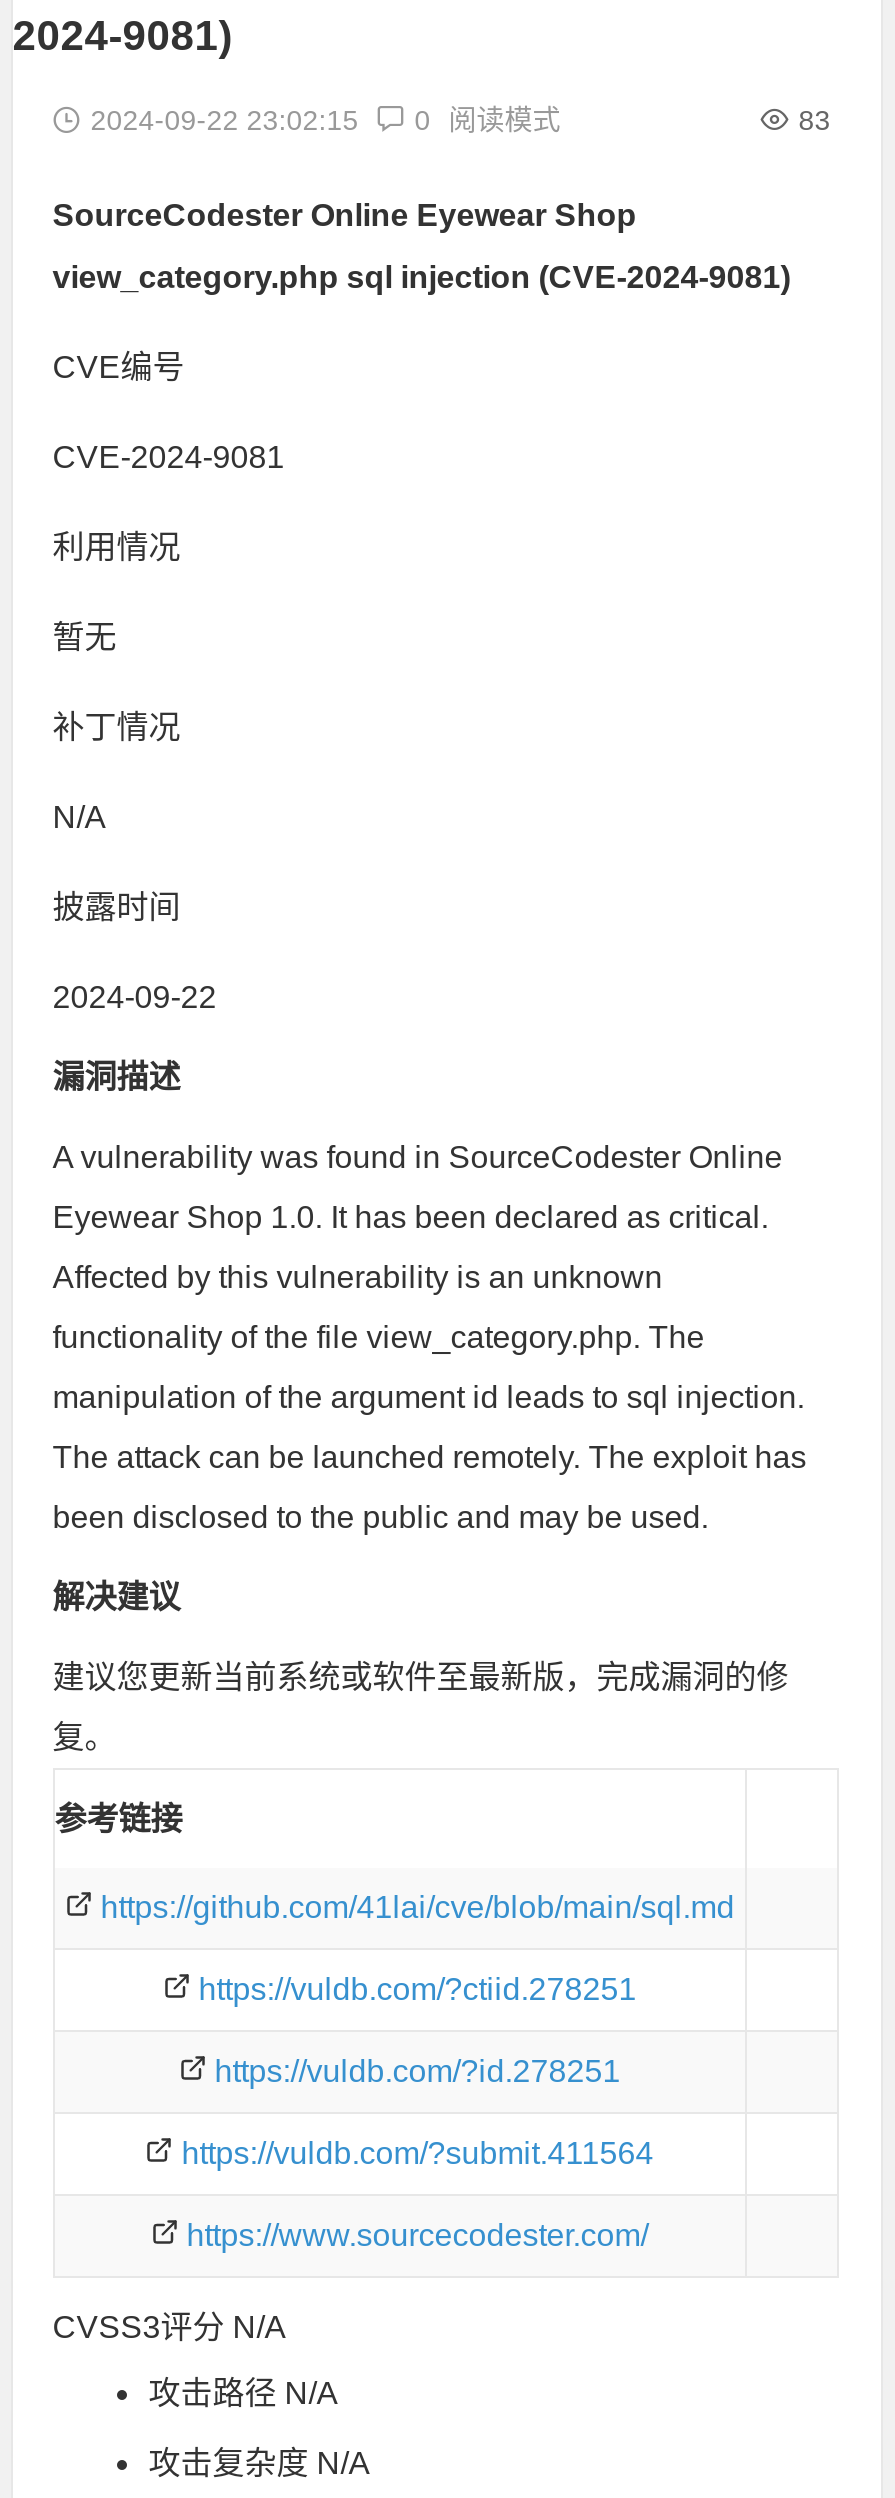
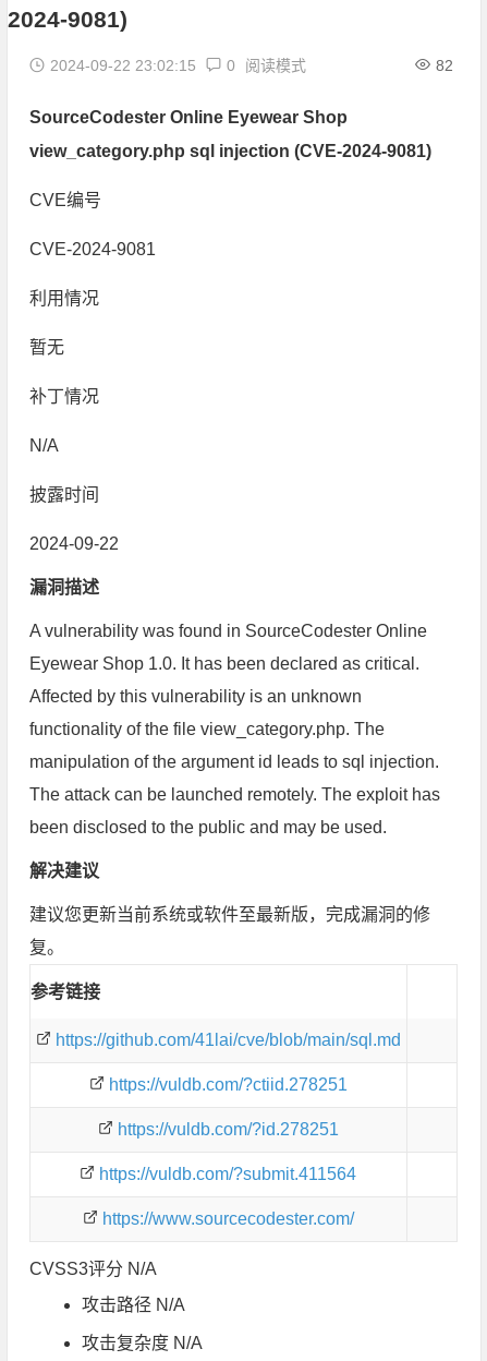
[798,104,830,136] 83 -> [435,57,453,74] 82

